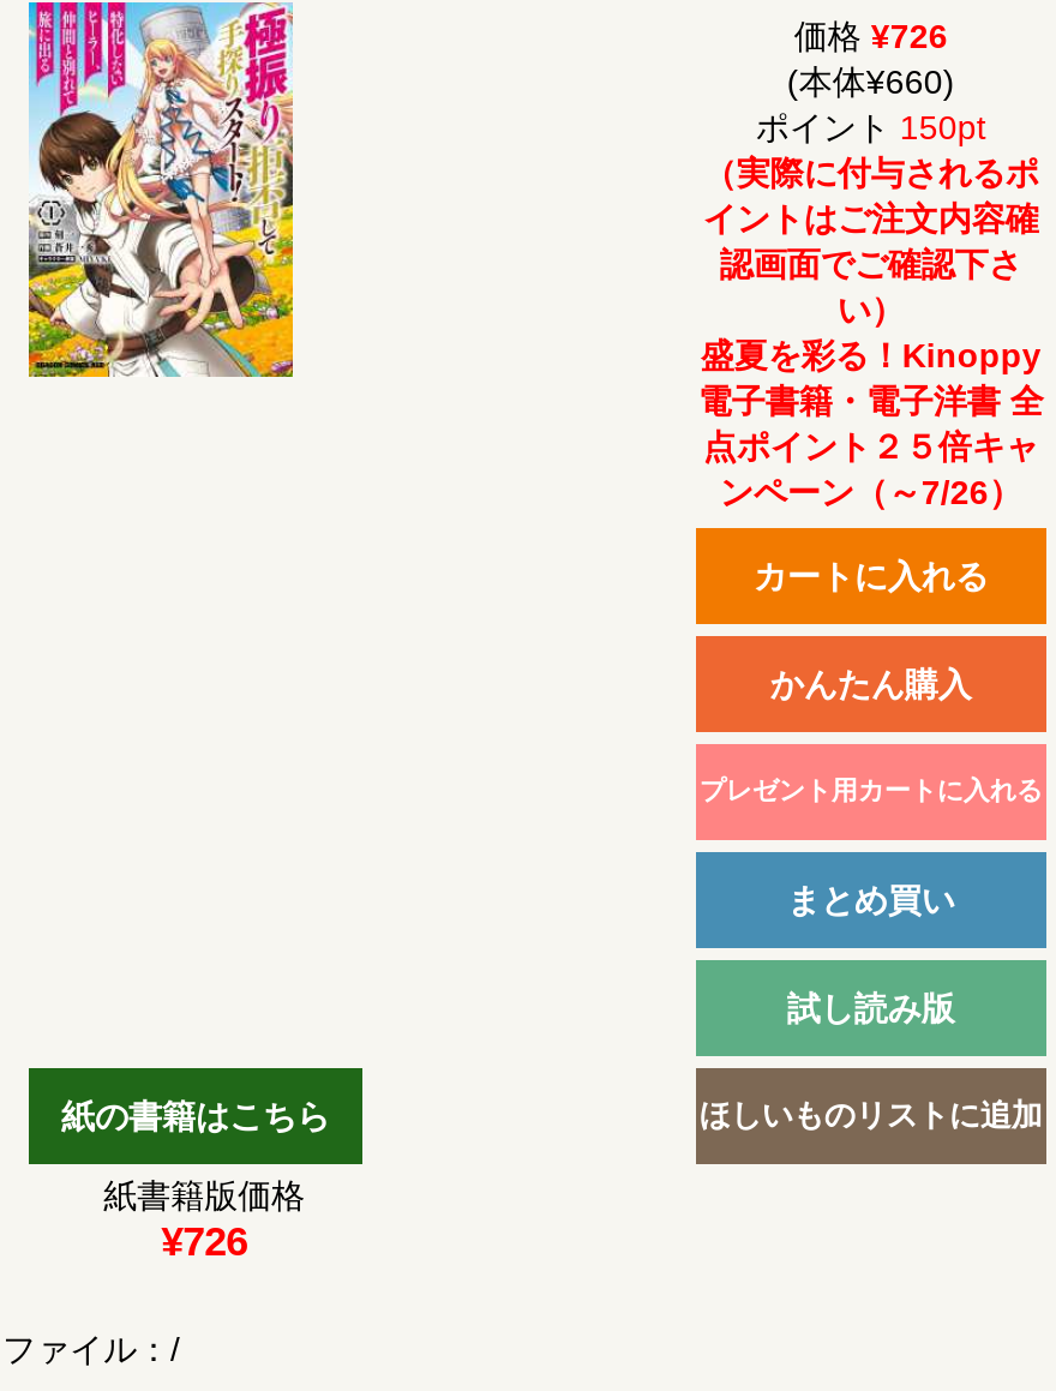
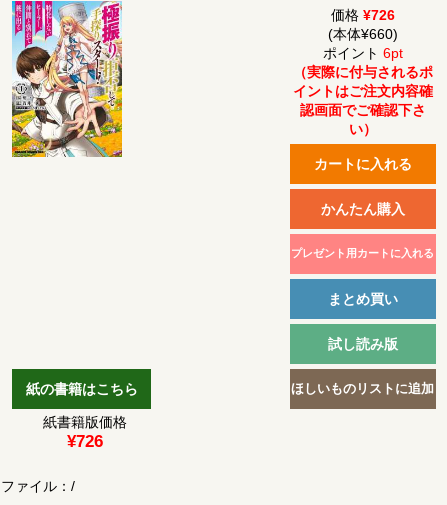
[756,108,986,146] ポイント150pt -> [323,45,403,61] ポイント6pt
[698,336,1044,511] 盛夏を彩る！Kinoppy | 電子書籍・電子洋書 全 | 点ポイント２５倍キャ | ンペーン（～7/26） -> none

